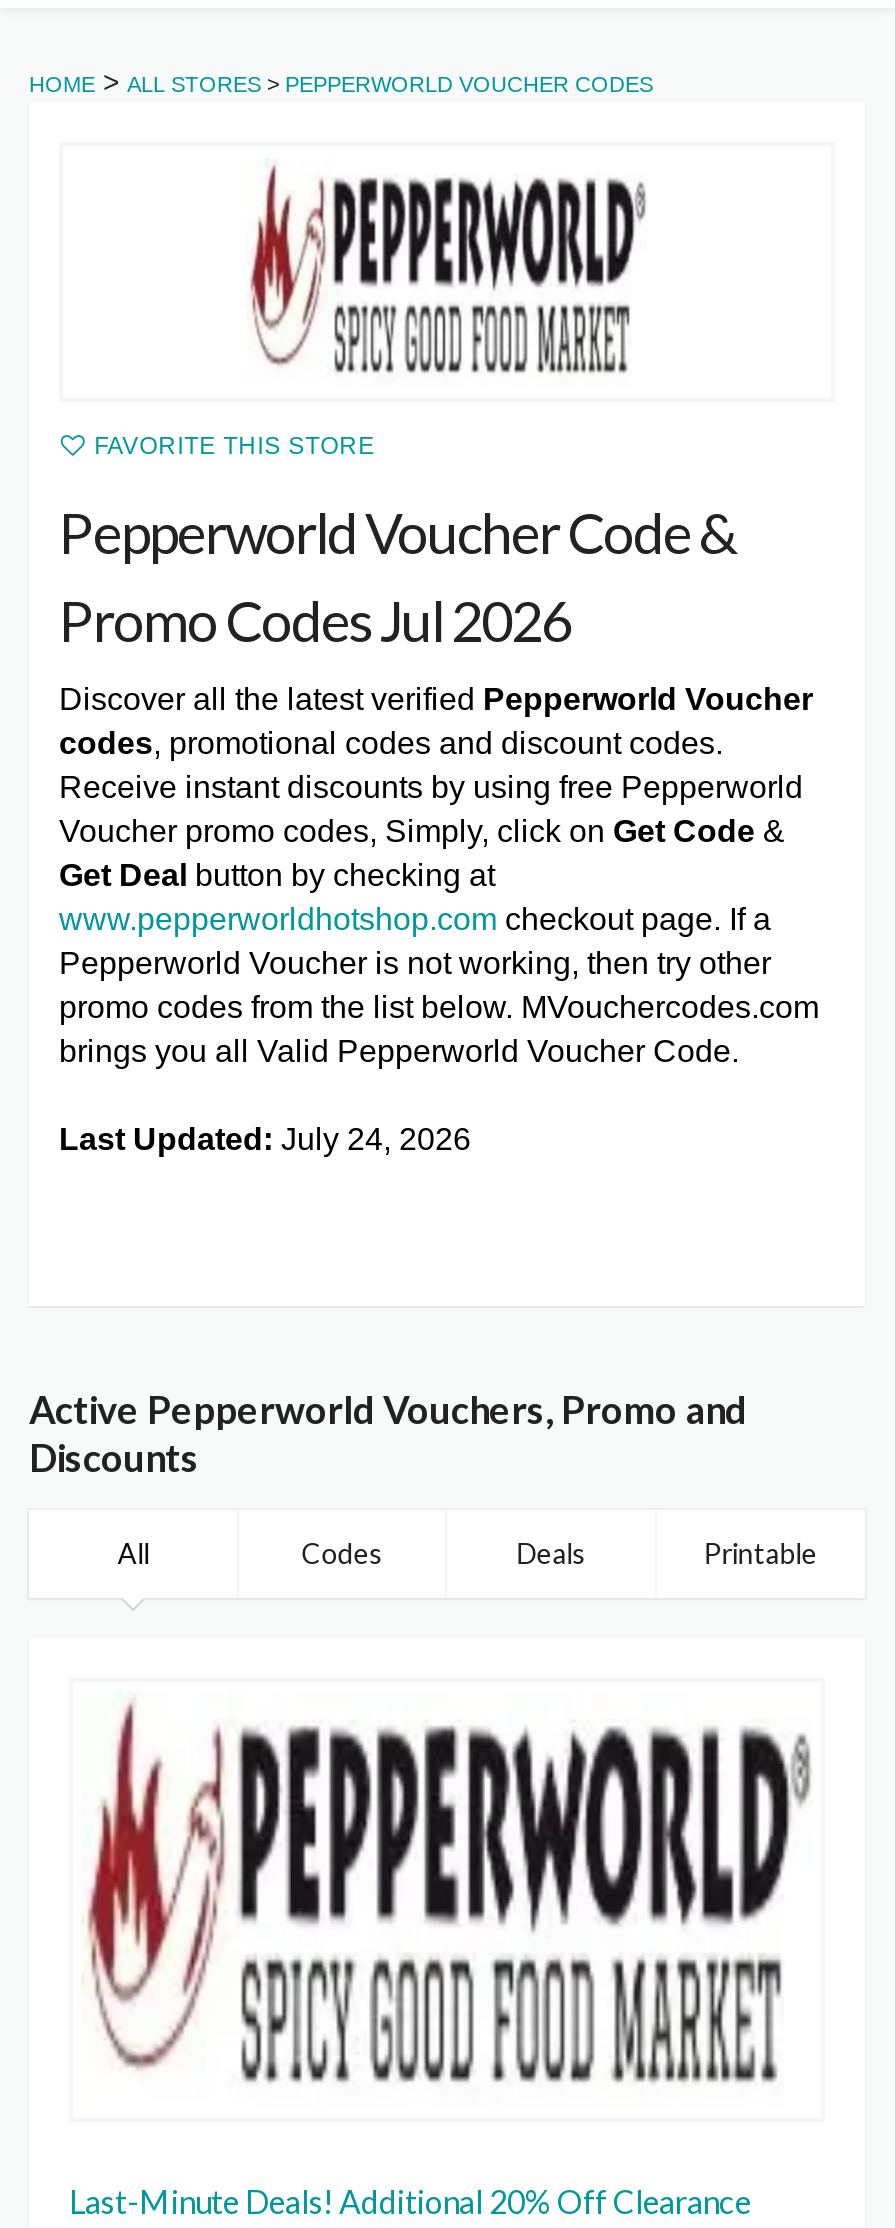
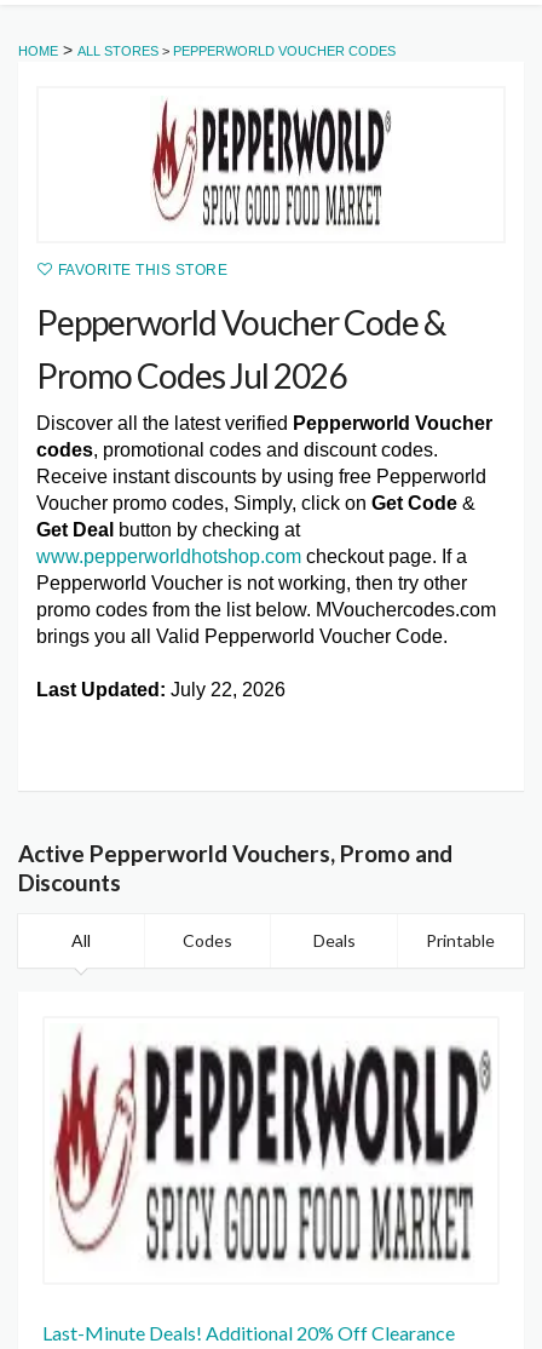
[59,1121,471,1155] Last Updated: July 24, 2026 -> [36,679,286,699] Last Updated: July 22, 2026

